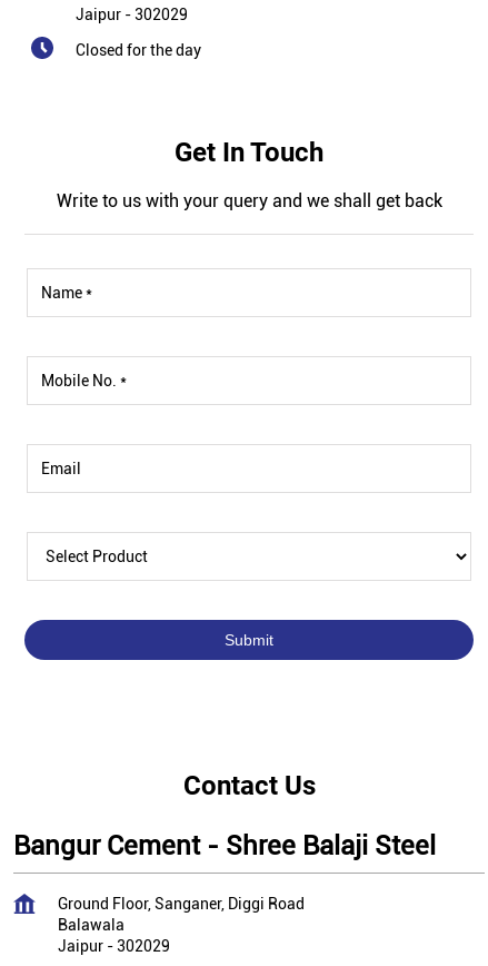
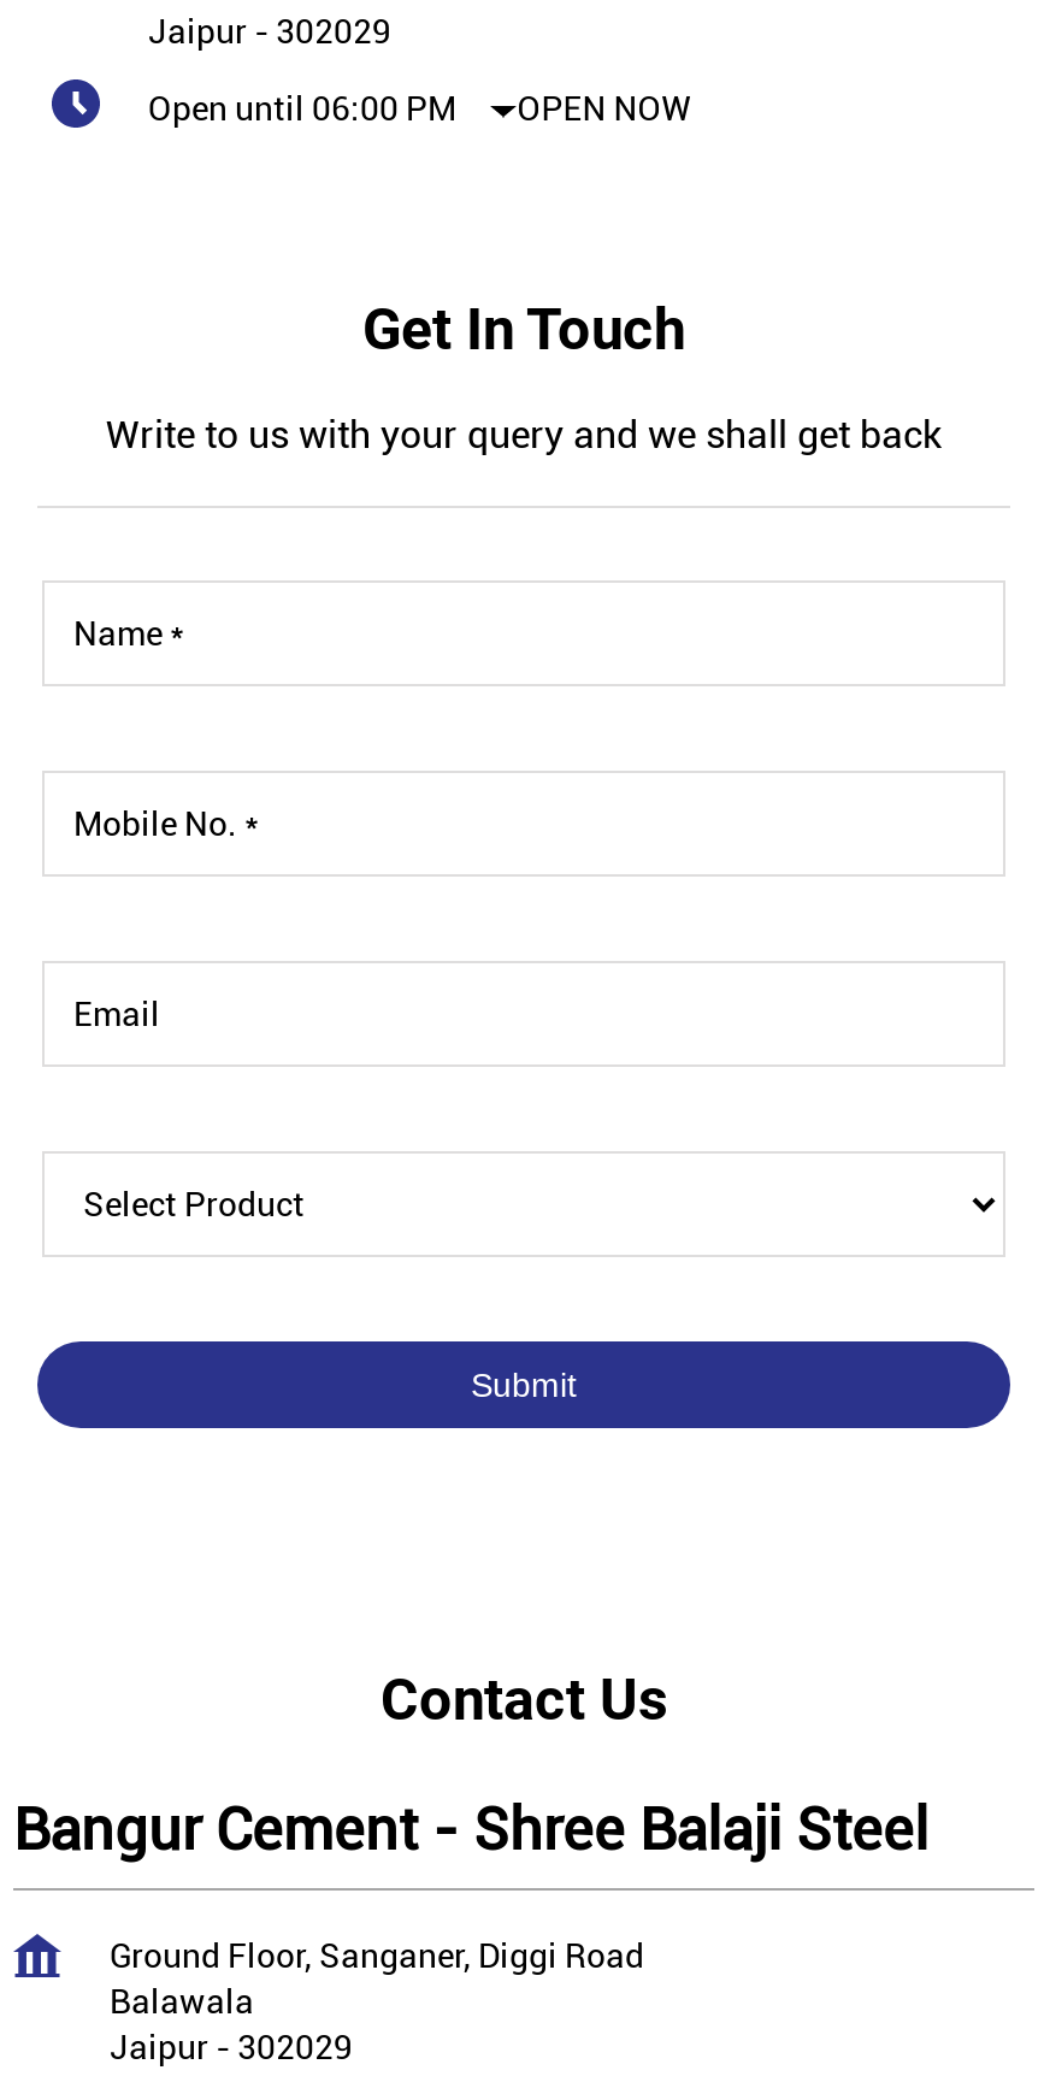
[76,41,201,59] Closed for the day -> [148,89,690,128] Open until 06:00 PM | OPEN NOW

